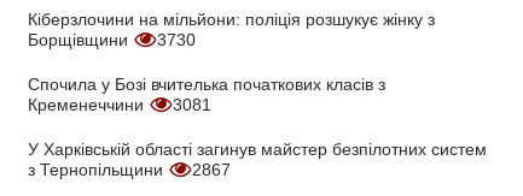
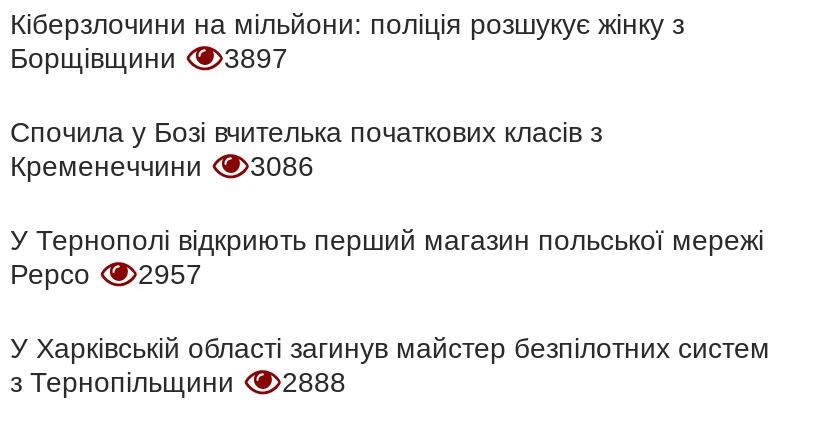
[28,31,196,50] Борщівщини 3730 -> [10,43,288,75] Борщівщини 3897
[173,96,211,115] 3081 -> [10,151,764,291] 3086 | У Тернополі відкриють перший магазин польської мережі | Pepco | 2957
[28,161,231,180] з Тернопільщини 2867 -> [10,367,346,399] з Тернопільщини 2888

